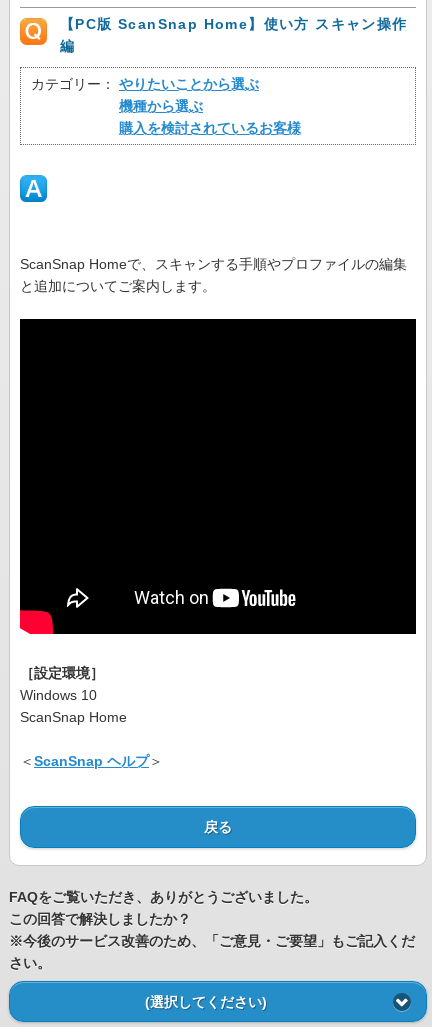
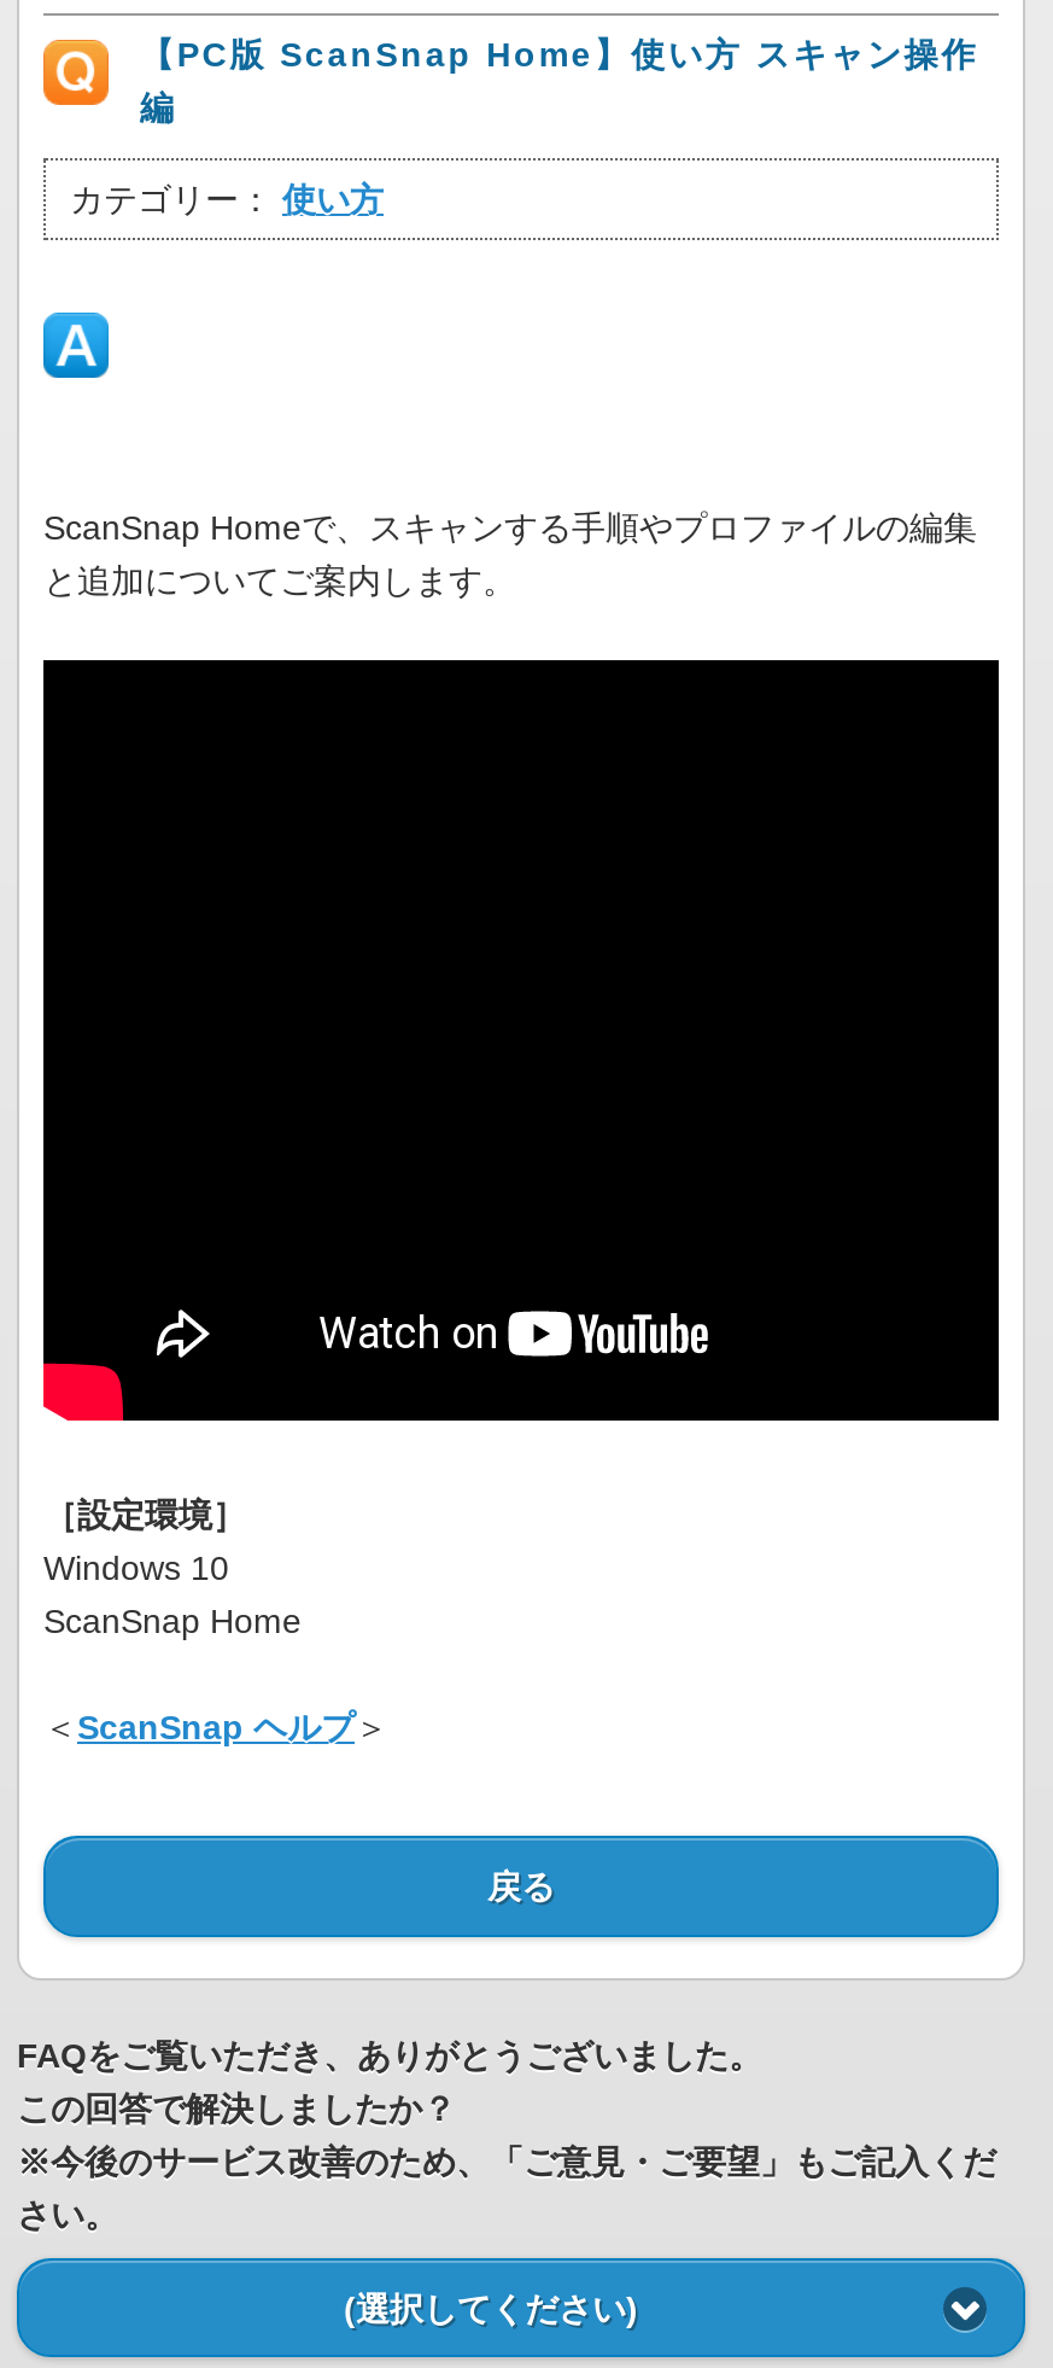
[31,76,301,136] カテゴリー： やりたいことから選ぶ | 機種から選ぶ | 購入を検討されているお客様 -> [70,181,384,219] カテゴリー： 使い方

